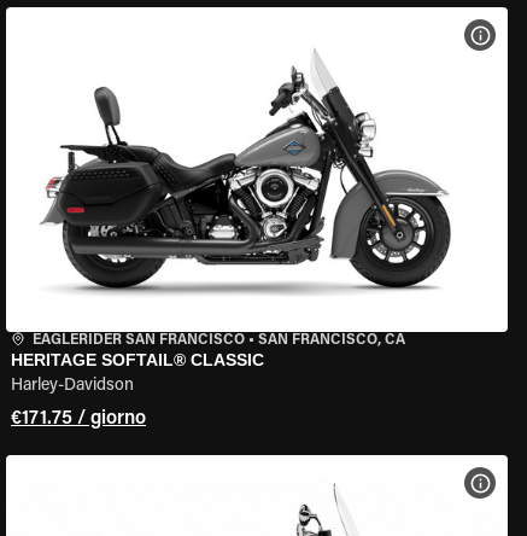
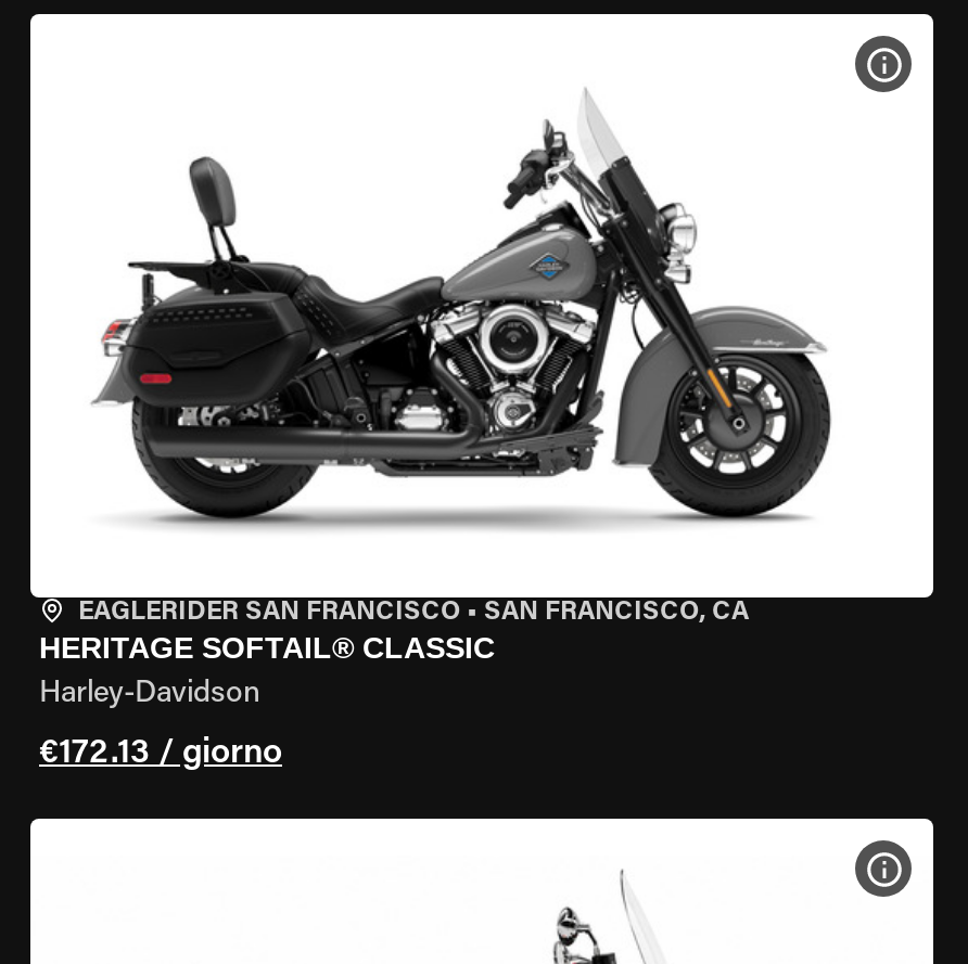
[11,409,146,429] €171.75 / giorno -> [39,736,282,771] €172.13 / giorno

